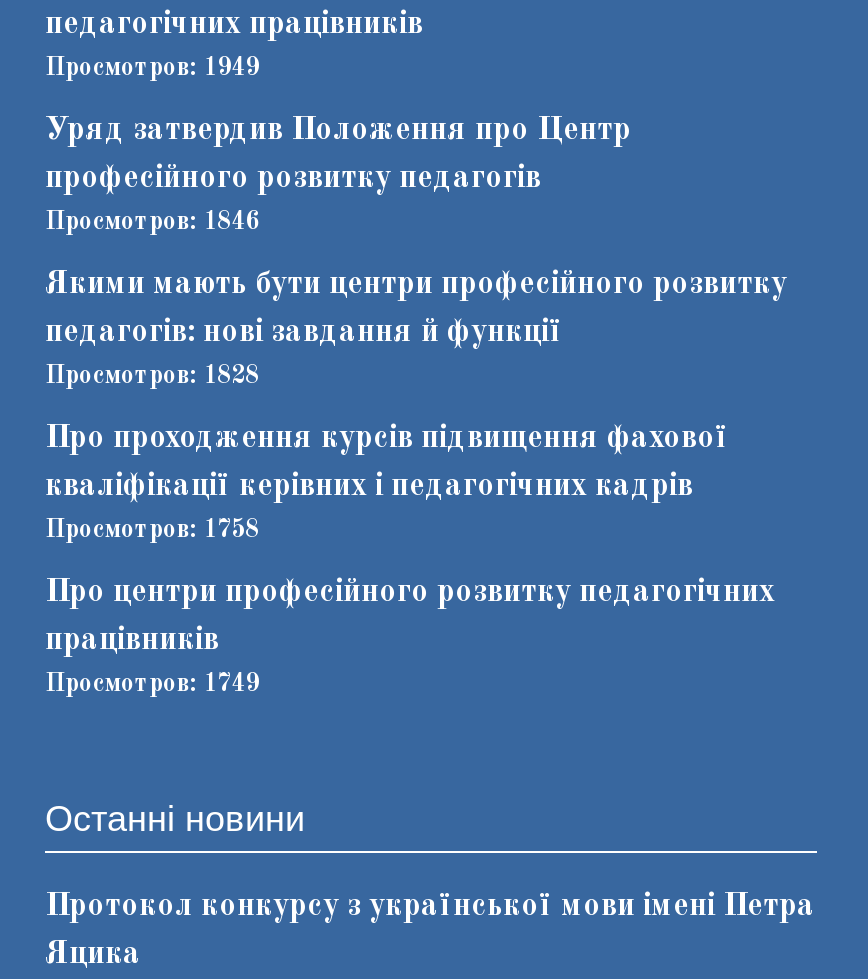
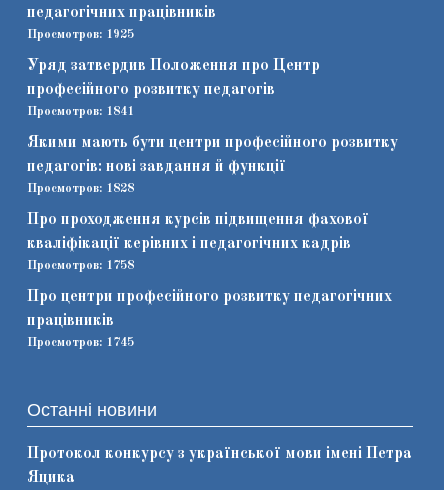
[45,55,259,81] Просмотров: 1949 -> [27,28,134,41] Просмотров: 1925
[45,209,259,235] Просмотров: 1846 -> [27,105,134,118] Просмотров: 1841
[45,671,259,697] Просмотров: 1749 -> [27,336,134,349] Просмотров: 1745

